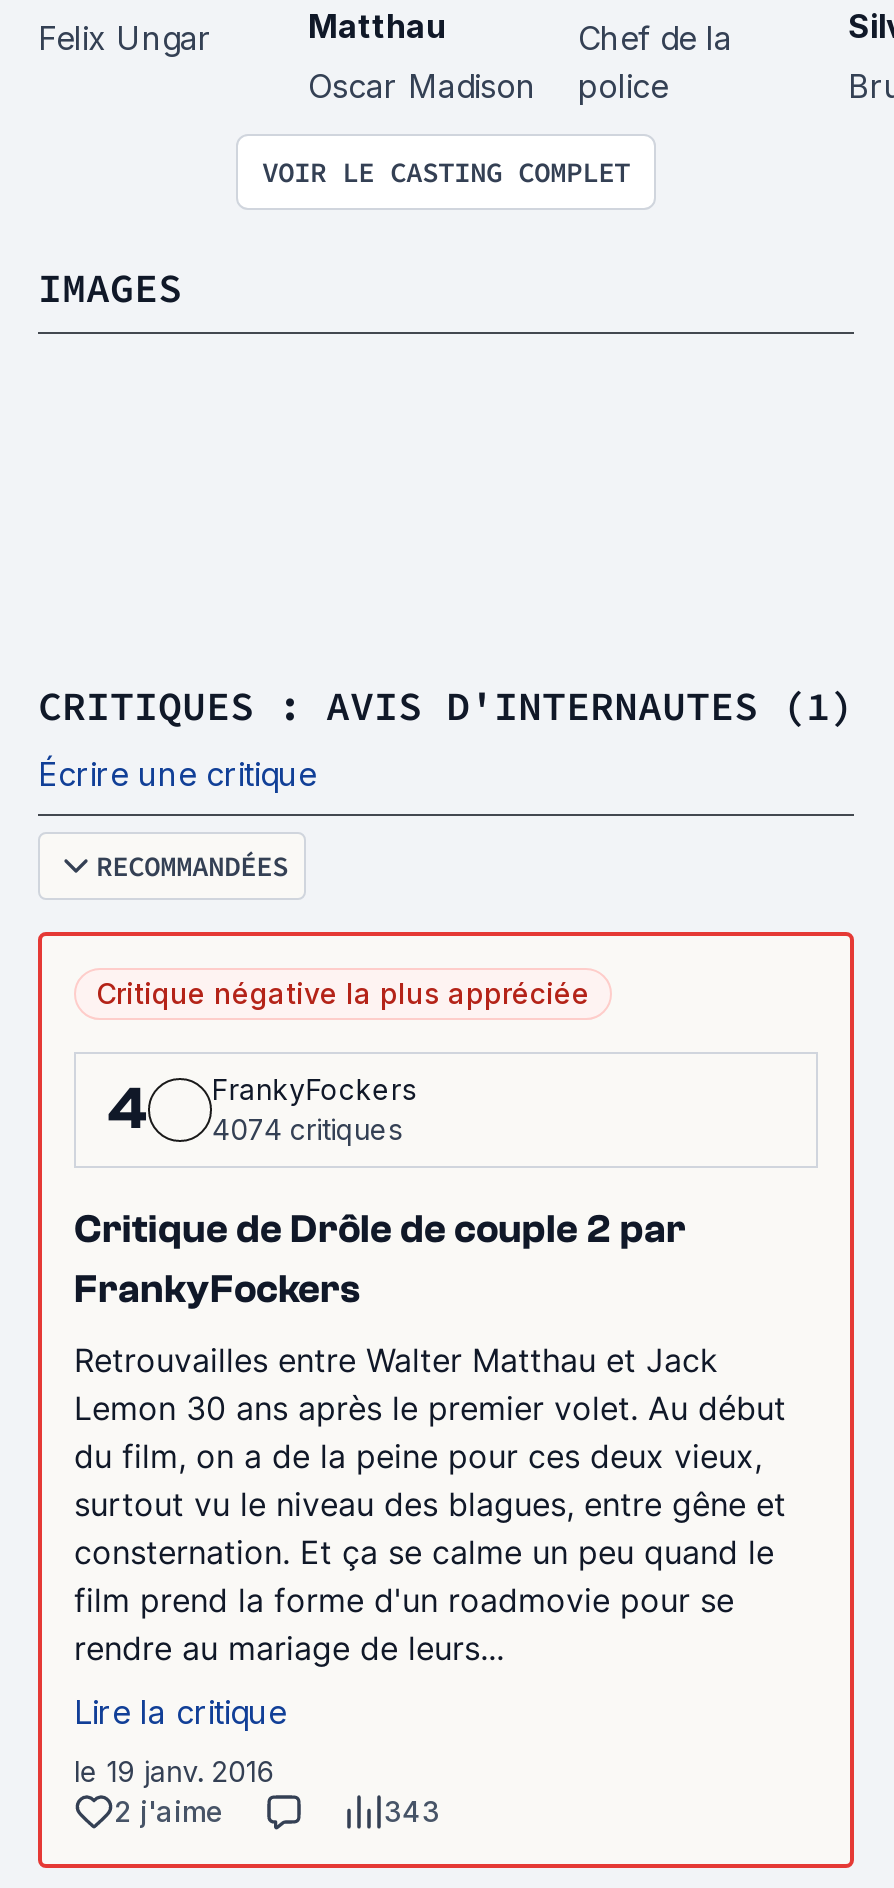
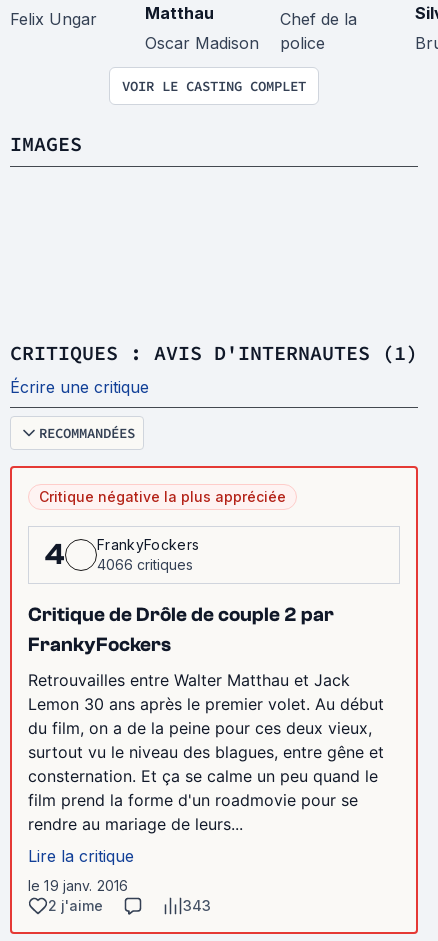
[108,1072,416,1146] 4 4074 critiques FrankyFockers -> [45,536,199,573] 4 4066 critiques FrankyFockers

